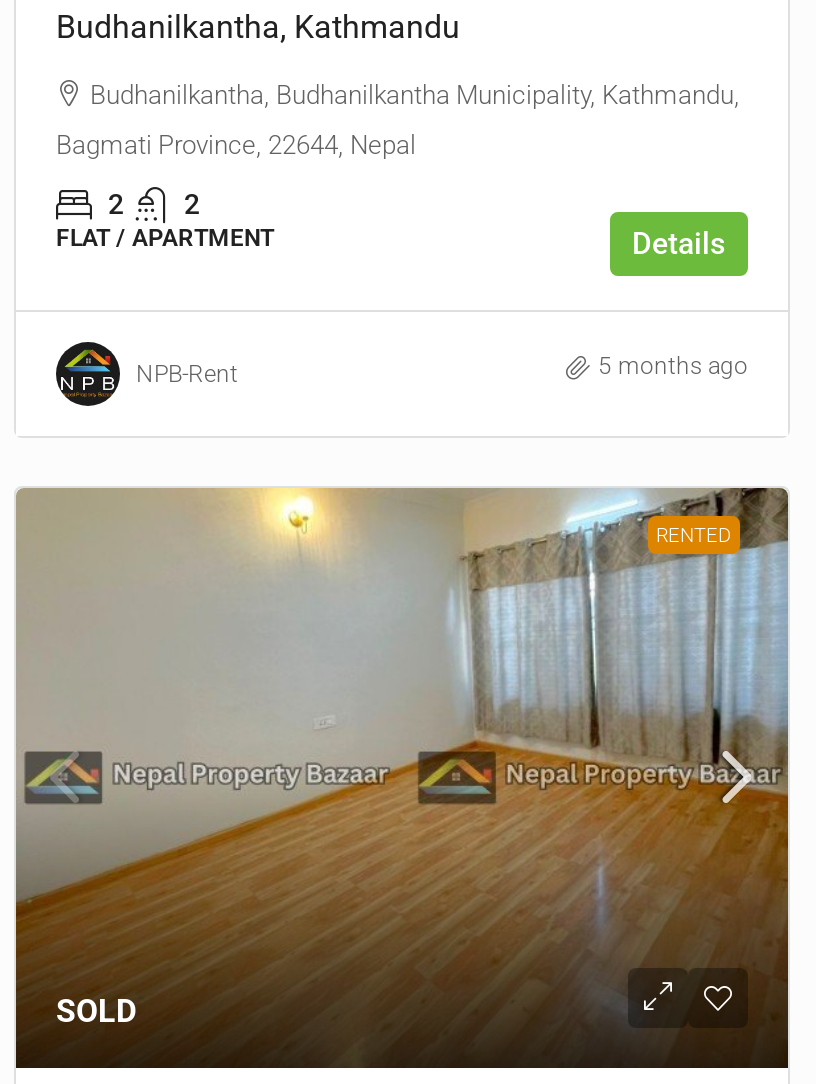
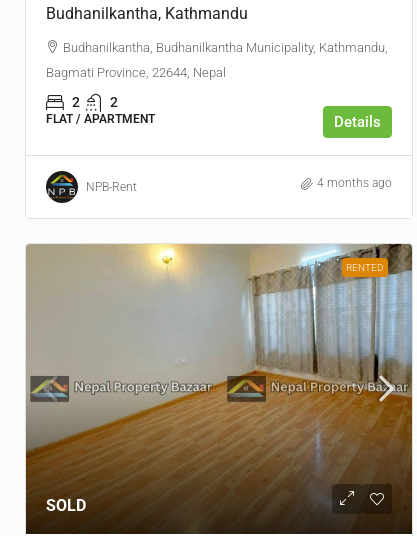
[598,353,748,381] 5 months ago -> [317,176,392,190] 4 months ago

